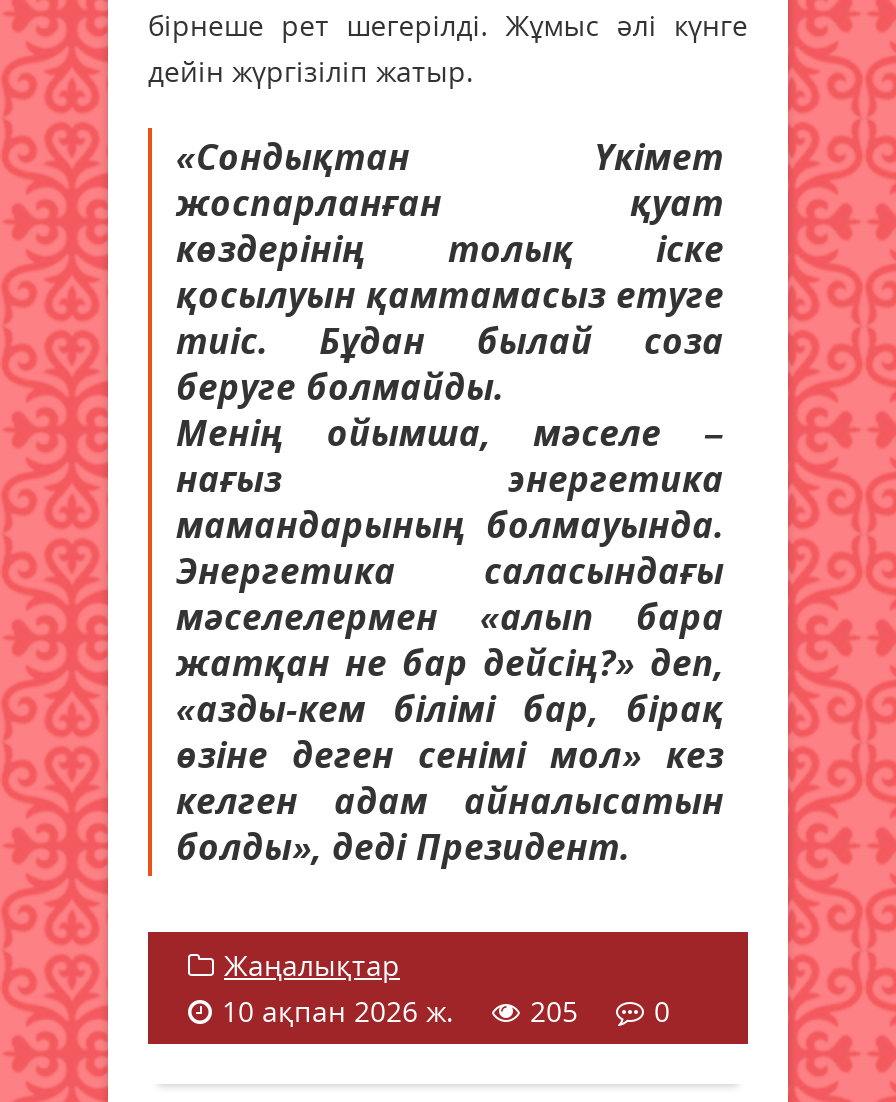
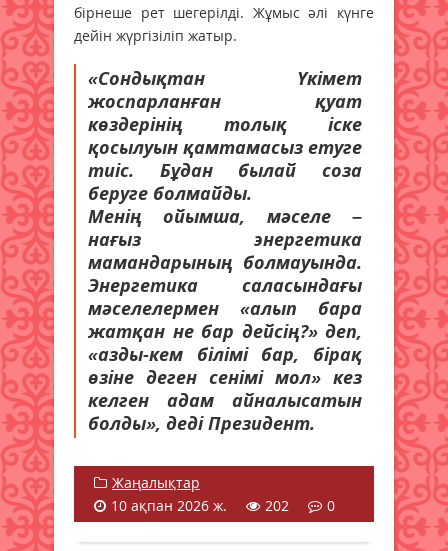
[222,991,670,1029] 10 ақпан 2026 ж. 205 0 -> [111,496,335,515] 10 ақпан 2026 ж. 202 0

